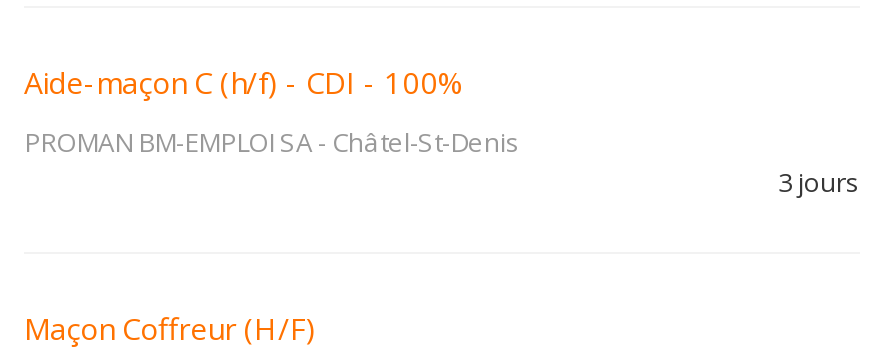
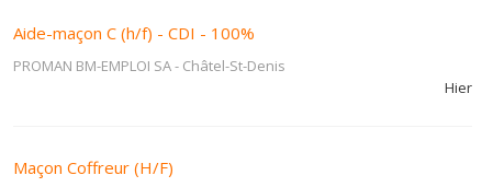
[778,164,860,200] 3 jours -> [445,78,472,97] Hier

